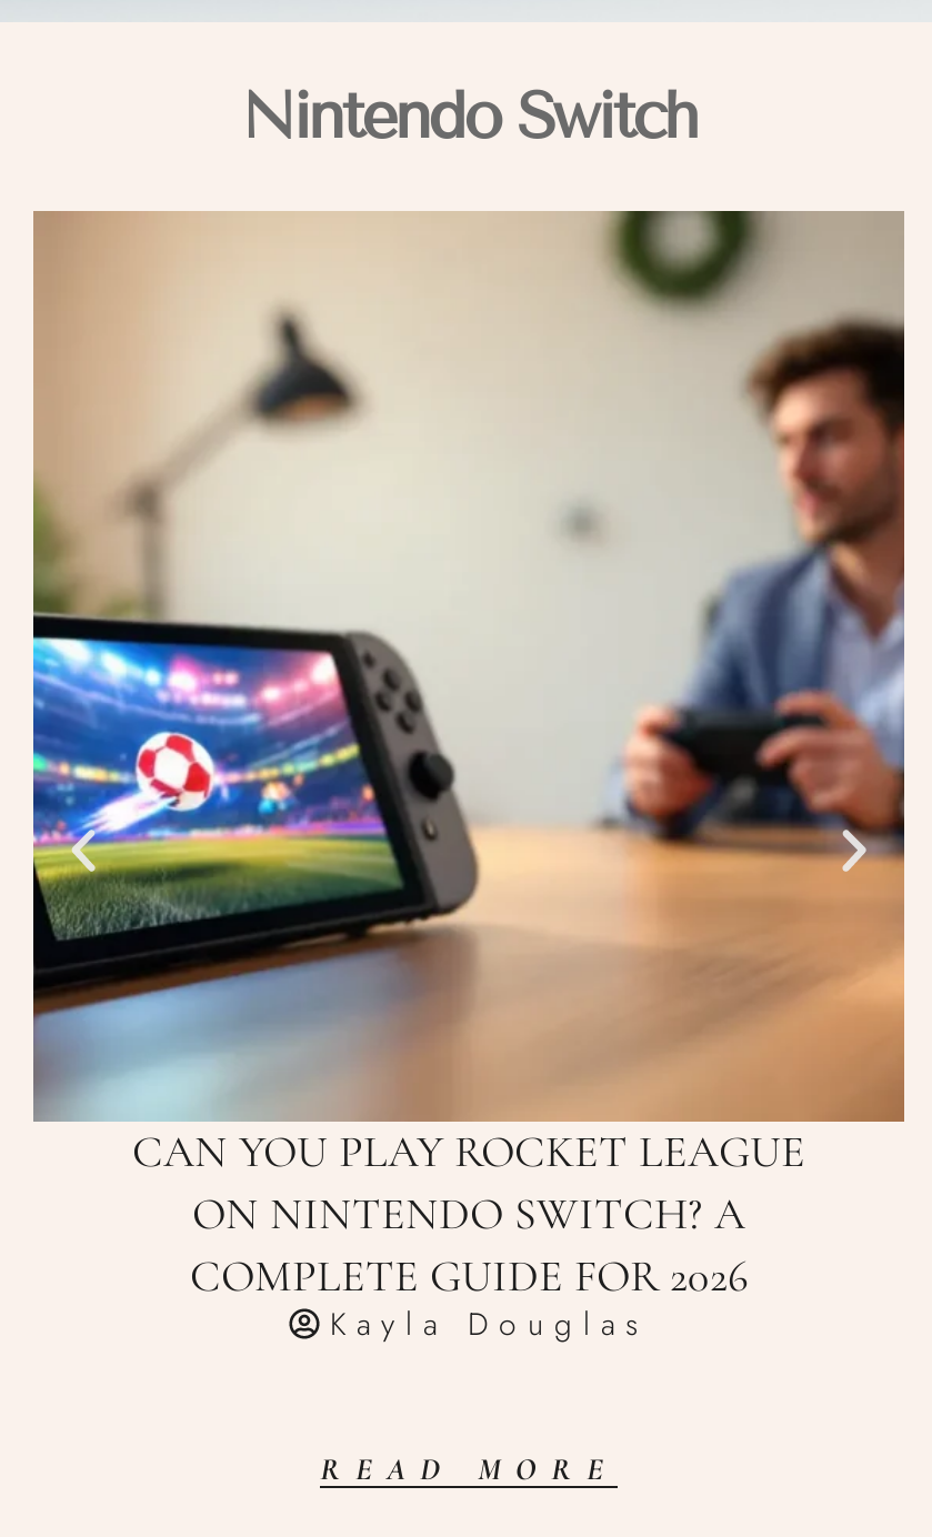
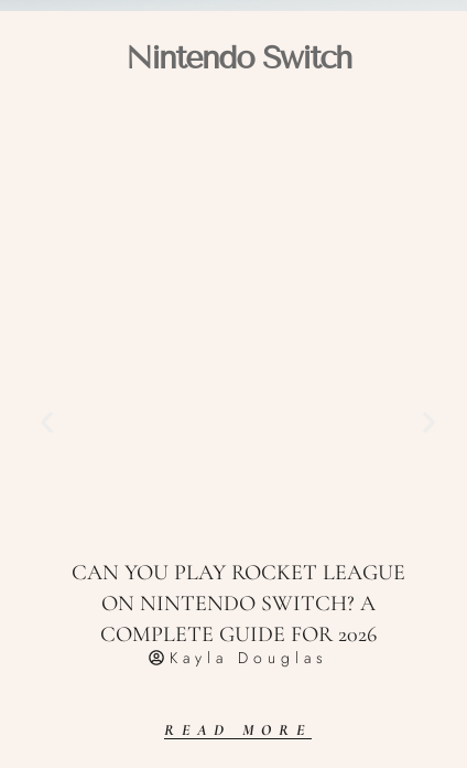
[31,209,906,1124] [image] -> none

